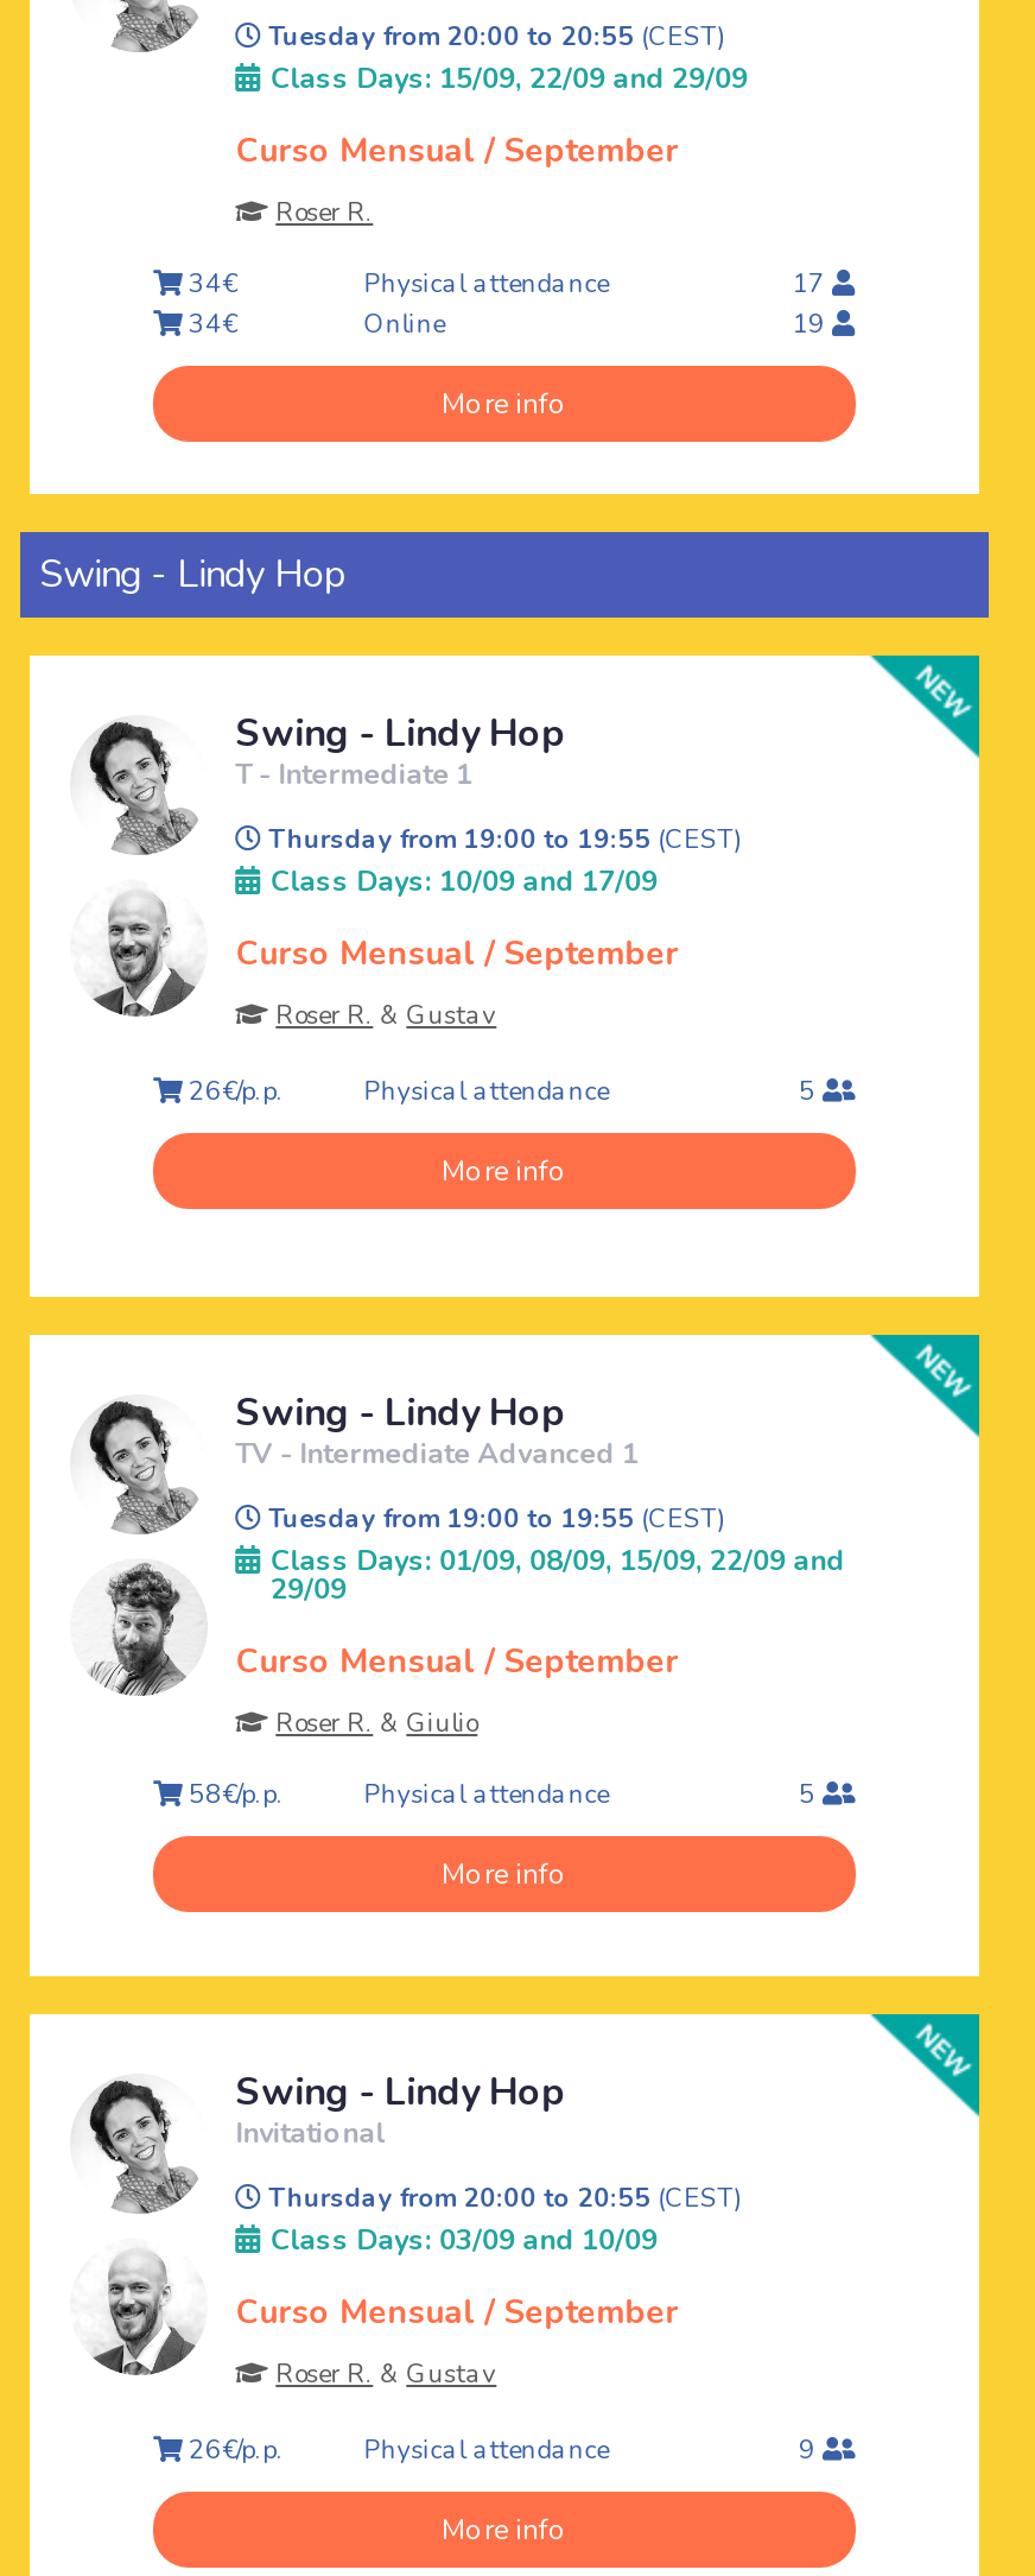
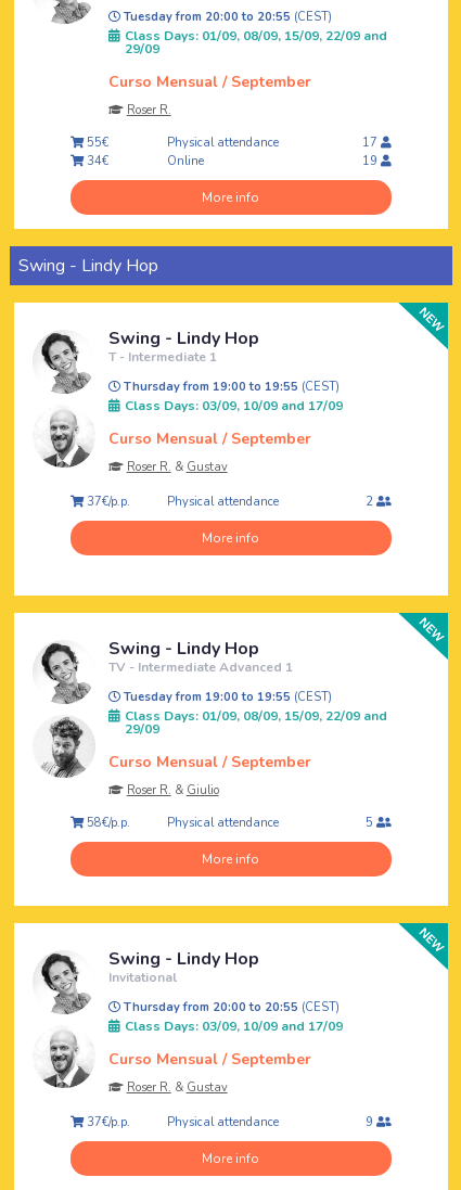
[271,59,748,97] Class Days: 15/09, 22/09 and 29/09 -> [124,27,387,57] Class Days: 01/09, 08/09, 15/09, 22/09 and | 29/09
[182,266,236,302] 34€ -> [84,135,108,151] 55€
[271,862,658,900] Class Days: 10/09 and 17/09 -> [124,397,342,414] Class Days: 03/09, 10/09 and 17/09
[182,1074,284,1109] 26€/p.p. -> [84,494,130,510] 37€/p.p.
[799,1074,822,1109] 5 -> [365,494,376,510] 2
[271,2221,658,2259] Class Days: 03/09 and 10/09 -> [124,1018,342,1035] Class Days: 03/09, 10/09 and 17/09
[182,2433,284,2468] 26€/p.p. -> [84,1114,130,1130] 37€/p.p.

